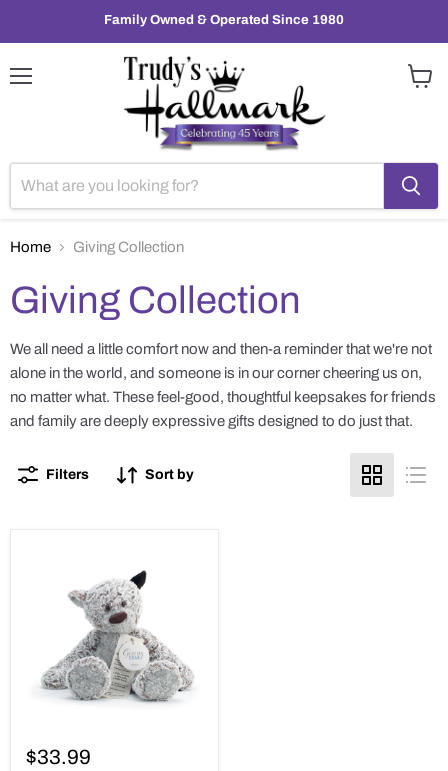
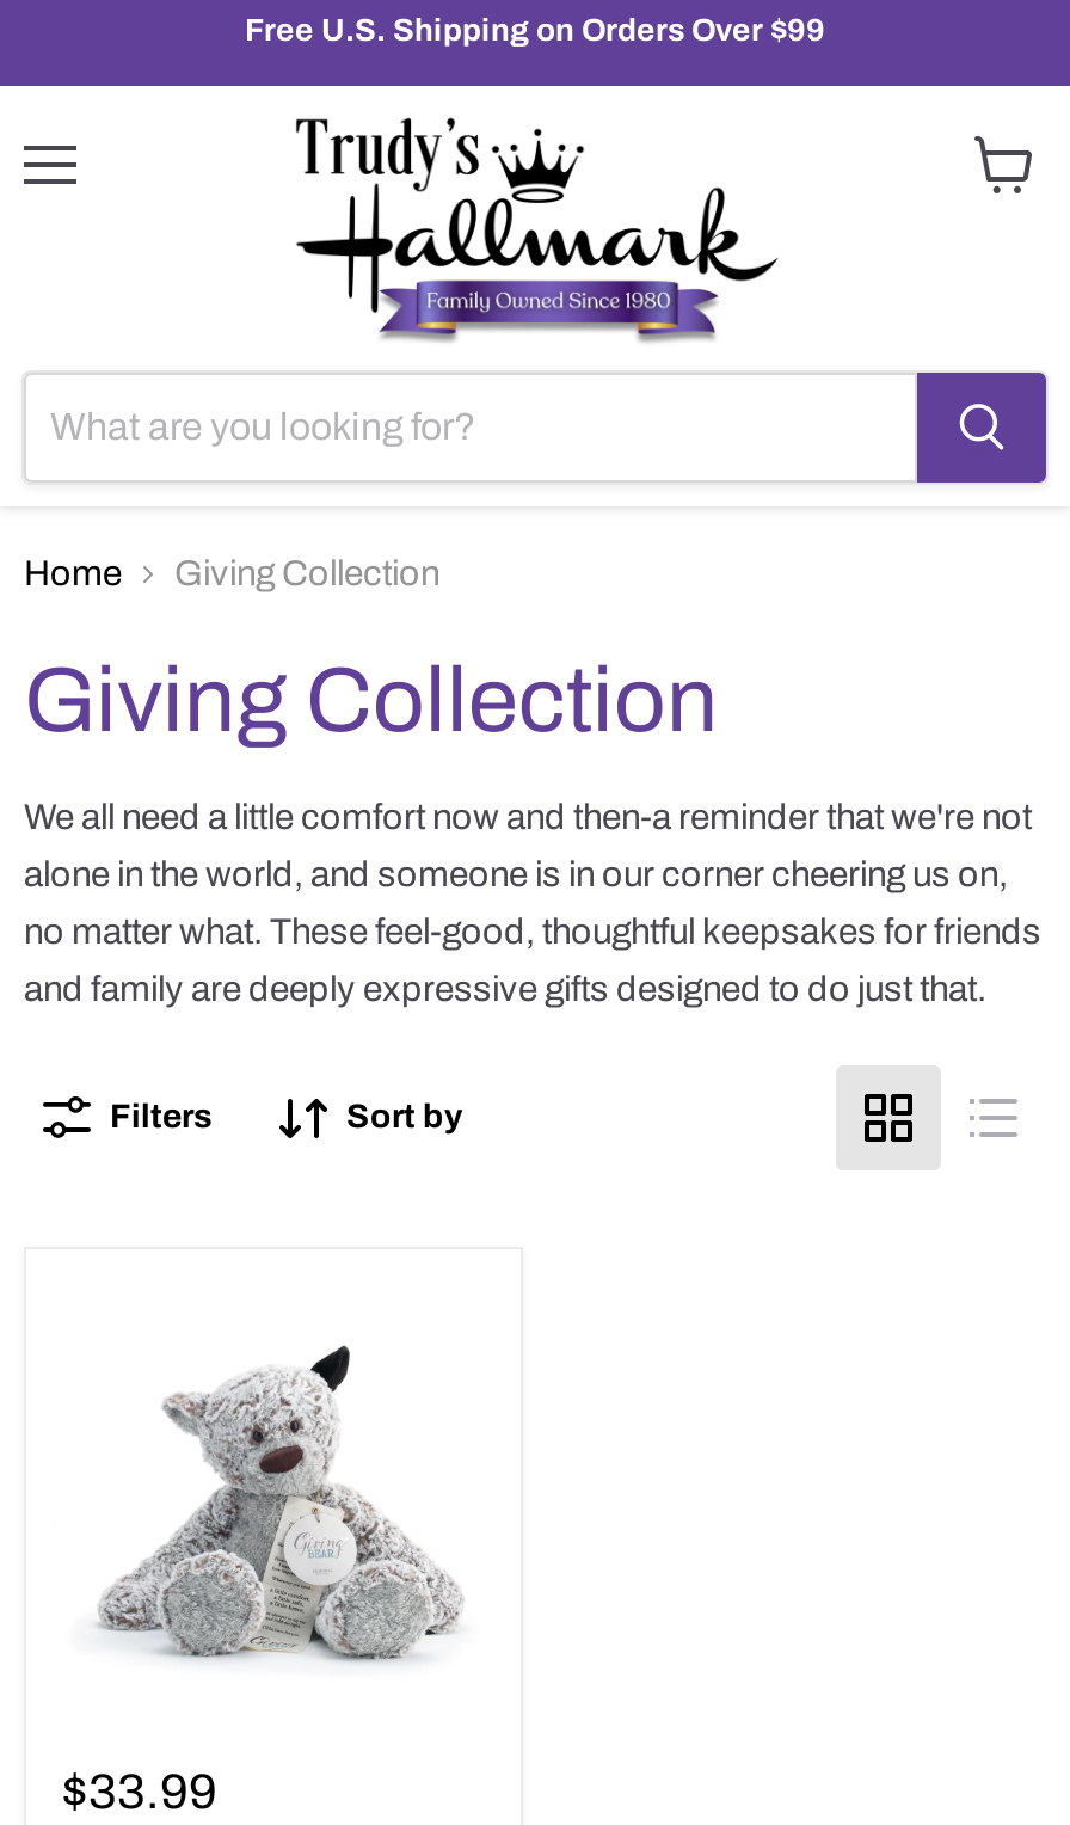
[104,12,344,27] Family Owned & Operated Since 1980 -> [245,12,825,48] Free U.S. Shipping on Orders Over $99

